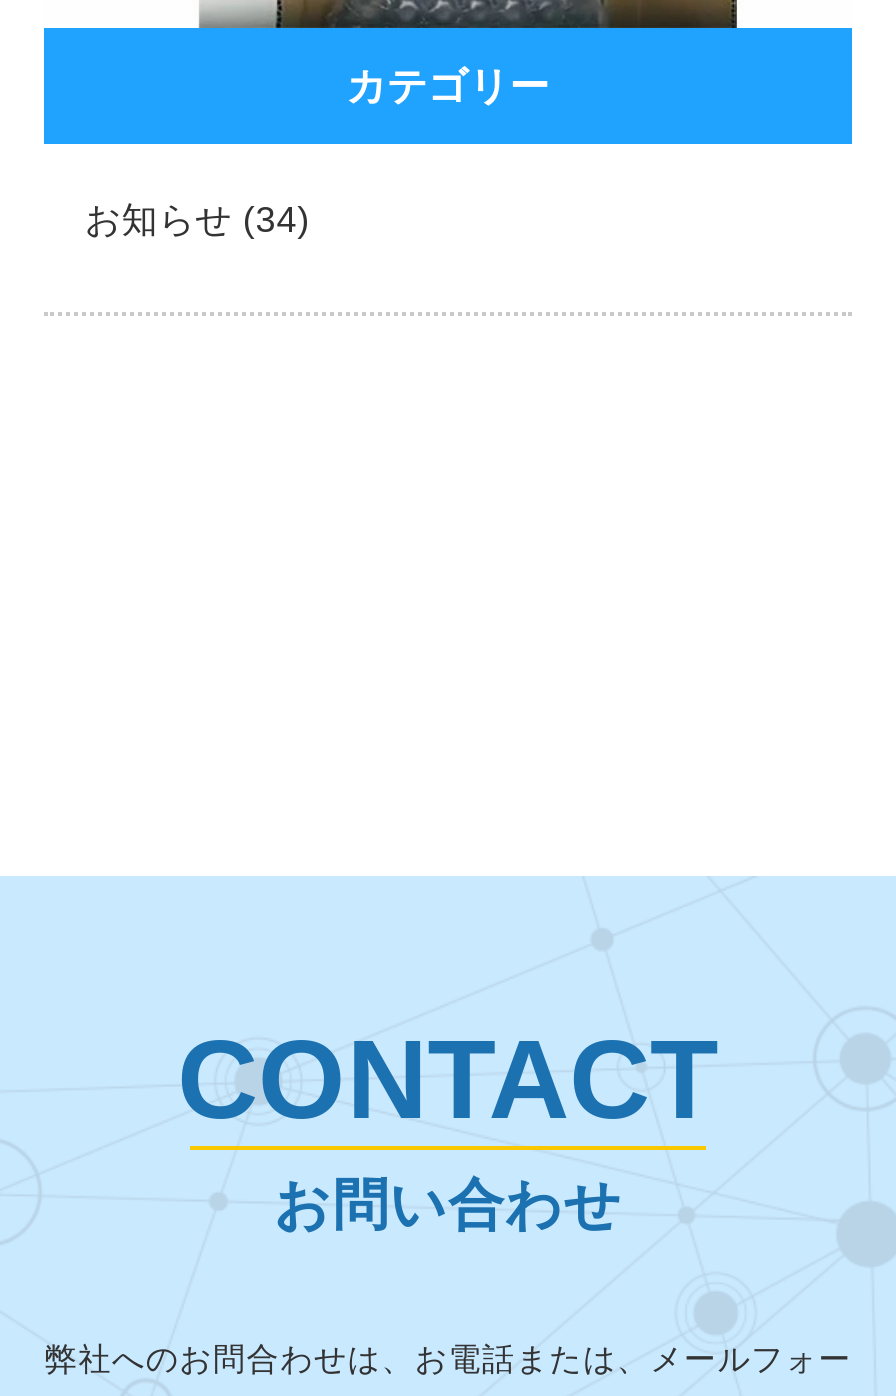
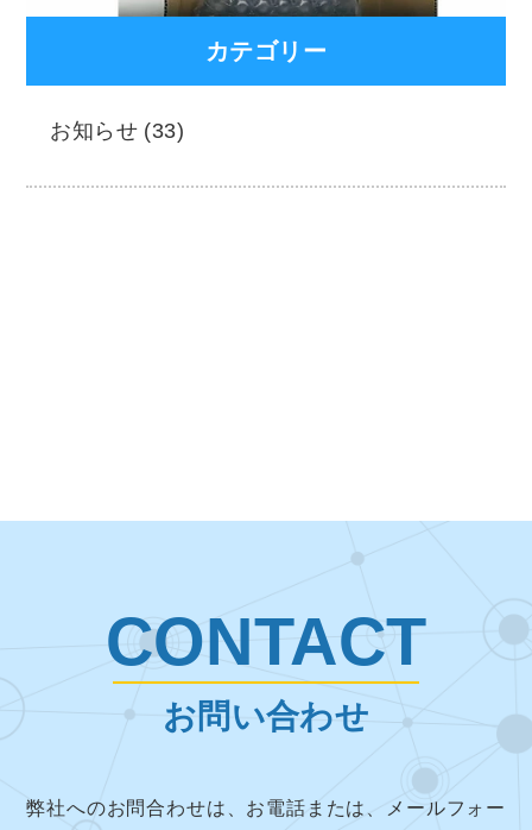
[85,199,310,239] お知らせ (34) -> [50,118,184,142] お知らせ (33)

